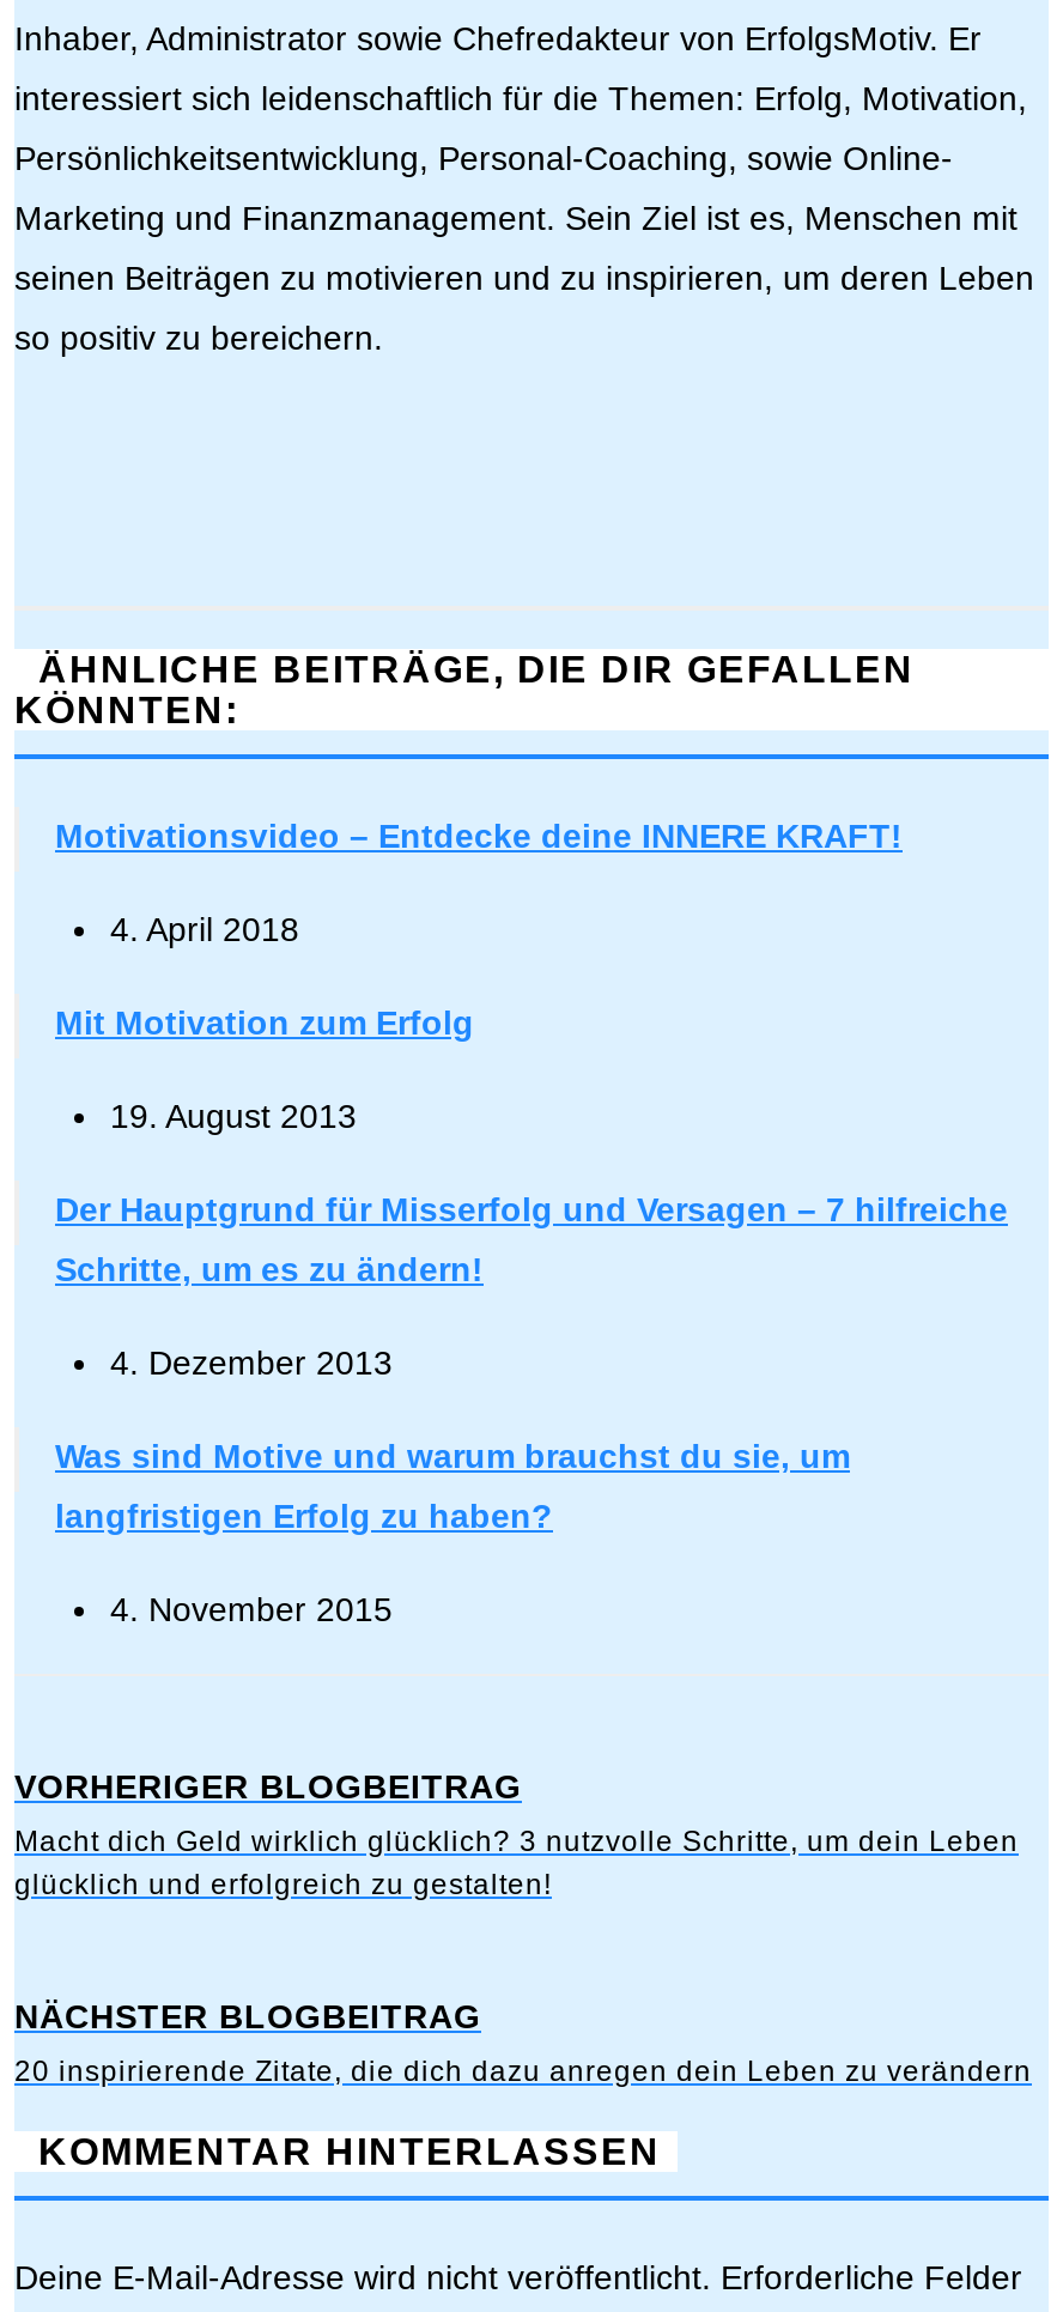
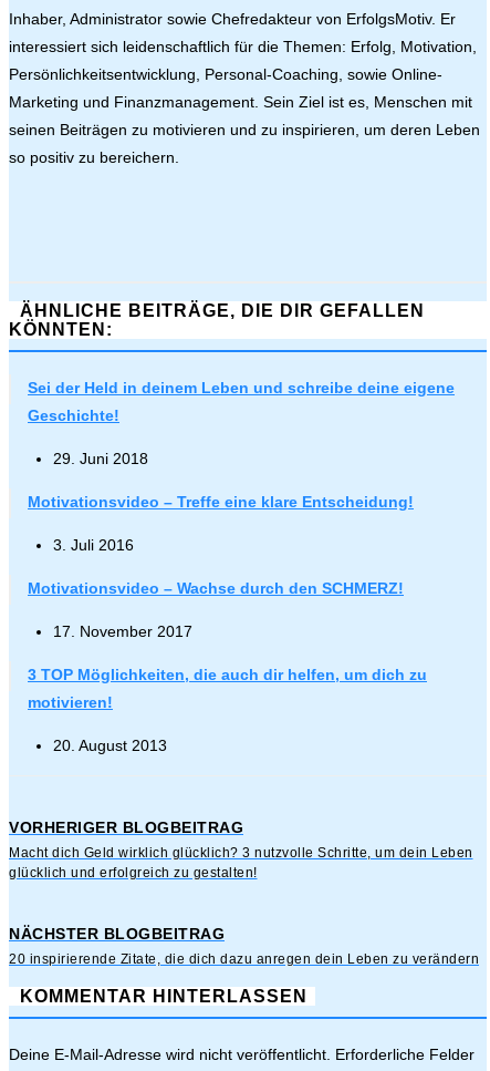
[55,817,903,855] Motivationsvideo – Entdecke deine INNERE KRAFT! -> [28,379,455,397] Sei der Held in deinem Leben und schreibe deine eigene
[110,910,299,948] 4. April 2018 -> [28,406,119,424] Geschichte!
[55,1003,474,1042] Mit Motivation zum Erfolg -> [53,450,148,467] 29. Juni 2018
[110,1097,357,1135] 19. August 2013 -> [28,493,414,511] Motivationsvideo – Treffe eine klare Entscheidung!
[55,1190,1008,1228] Der Hauptgrund für Misserfolg und Versagen – 7 hilfreiche -> [53,536,134,554] 3. Juli 2016
[55,1250,484,1288] Schritte, um es zu ändern! -> [28,579,404,597] Motivationsvideo – Wachse durch den SCHMERZ!
[110,1343,393,1382] 4. Dezember 2013 -> [53,622,192,640] 17. November 2017
[55,1437,850,1475] Was sind Motive und warum brauchst du sie, um -> [28,666,427,683] 3 TOP Möglichkeiten, die auch dir helfen, um dich zu
[55,1497,553,1535] langfristigen Erfolg zu haben? -> [28,693,113,711] motivieren!
[110,1590,393,1628] 4. November 2015 -> [53,737,167,754] 20. August 2013

